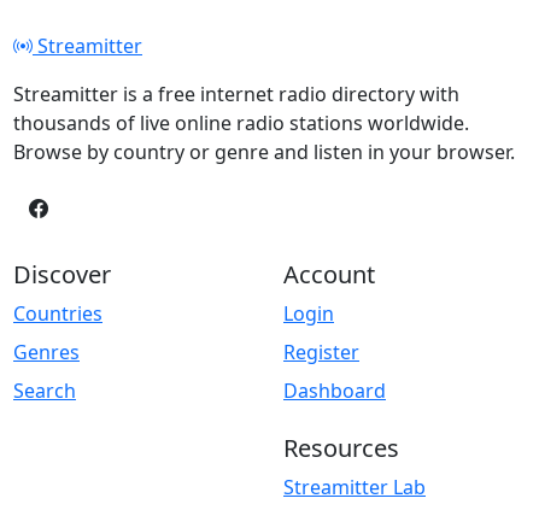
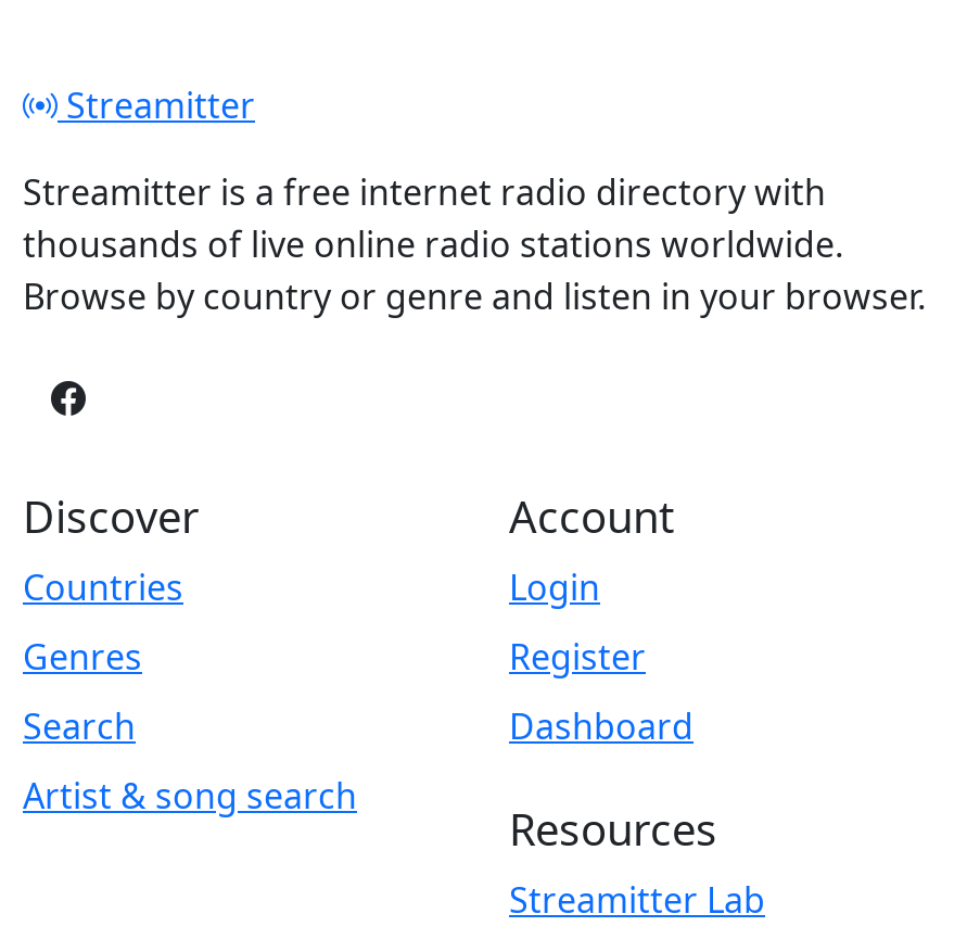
none -> [23,771,357,819] Artist & song search

